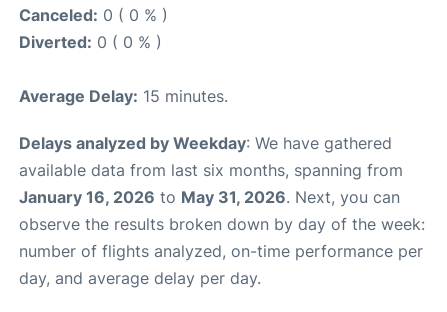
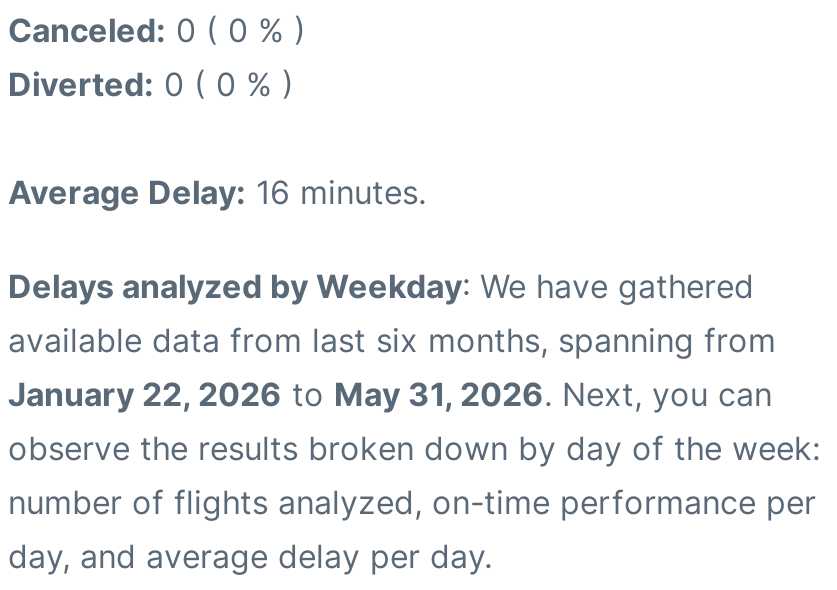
[19,86,228,106] Average Delay: 15 minutes. -> [8,172,426,212] Average Delay: 16 minutes.
[19,187,400,207] January 16, 2026 to May 31, 2026. Next, you can -> [8,374,772,414] January 22, 2026 to May 31, 2026. Next, you can

